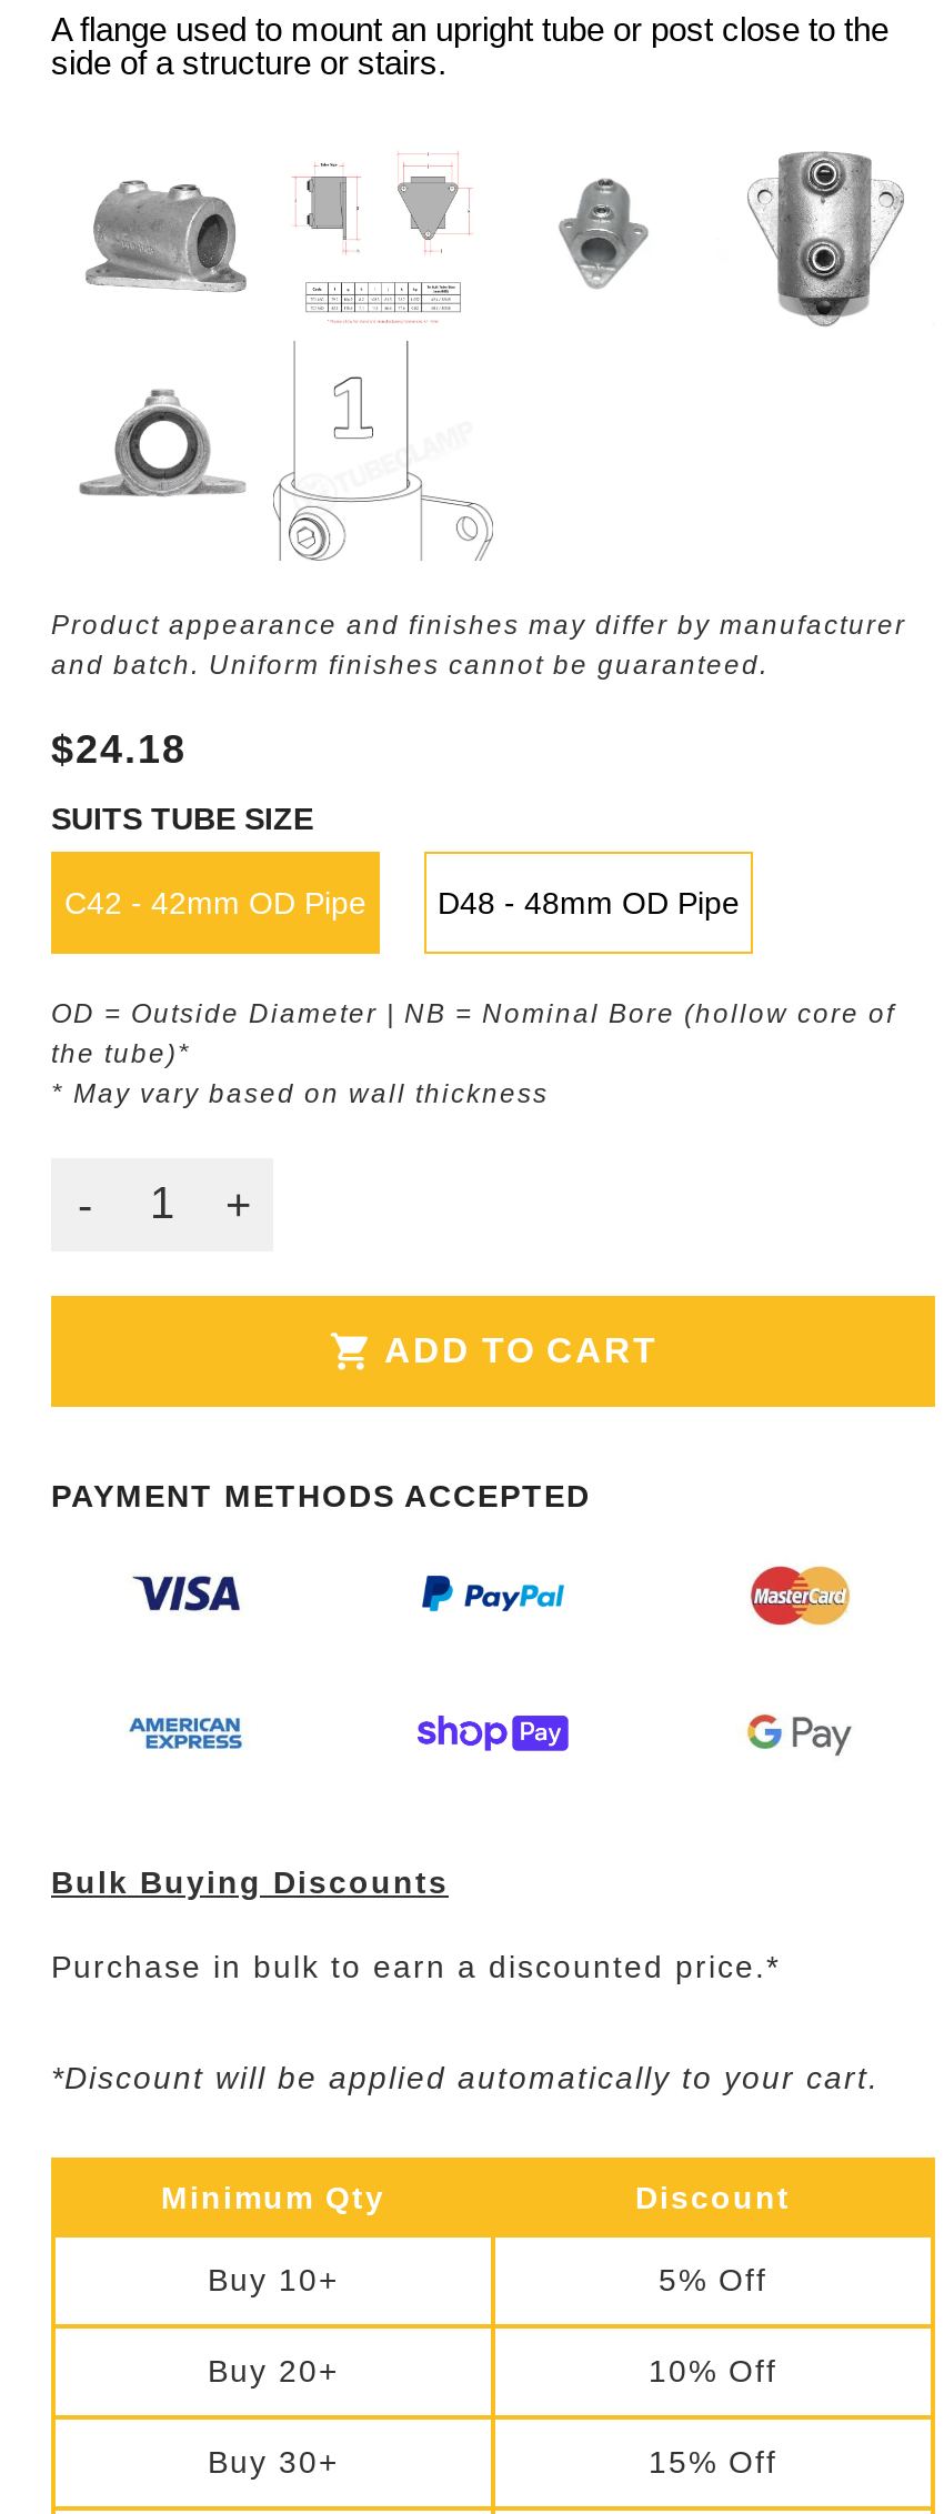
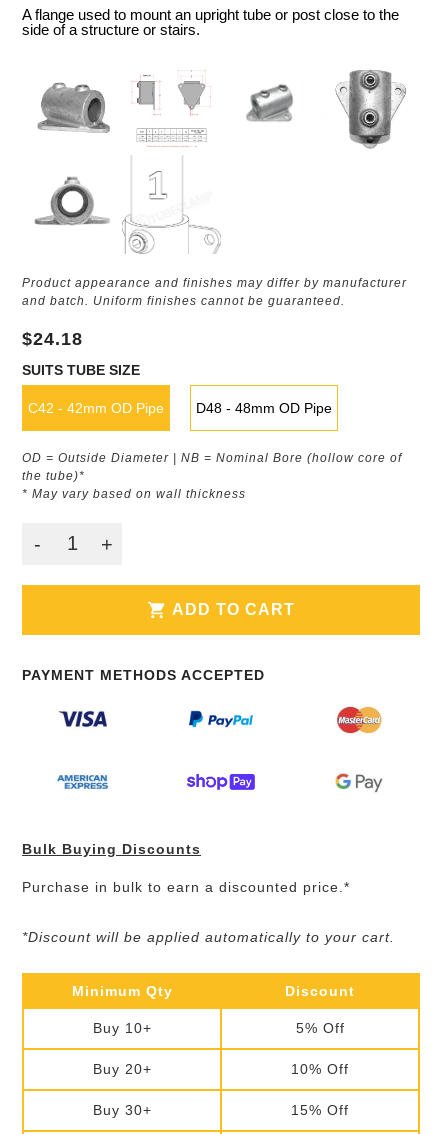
[551,177,653,290] [image] -> [246,82,294,131] [image]

